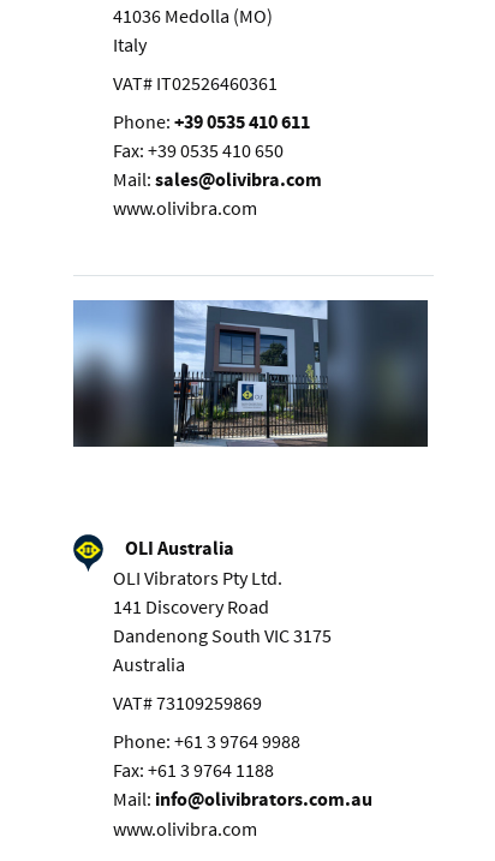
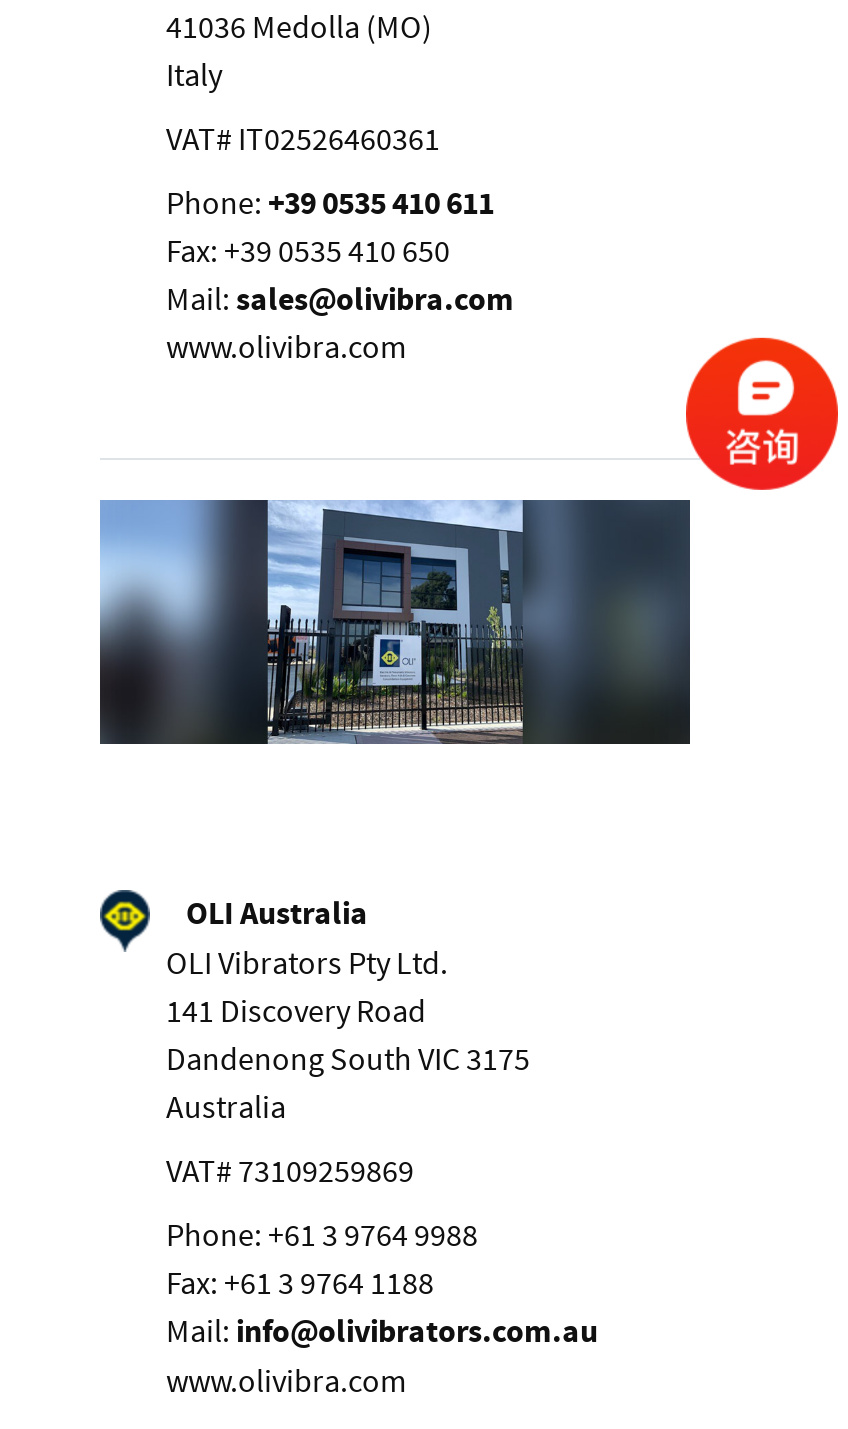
none -> [684,336,840,492] [image]

